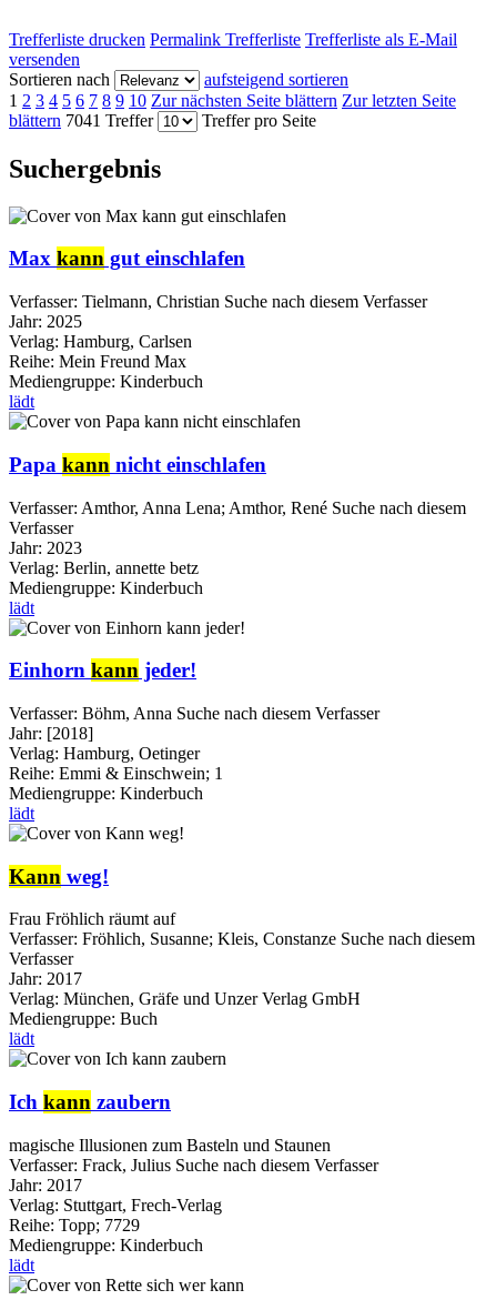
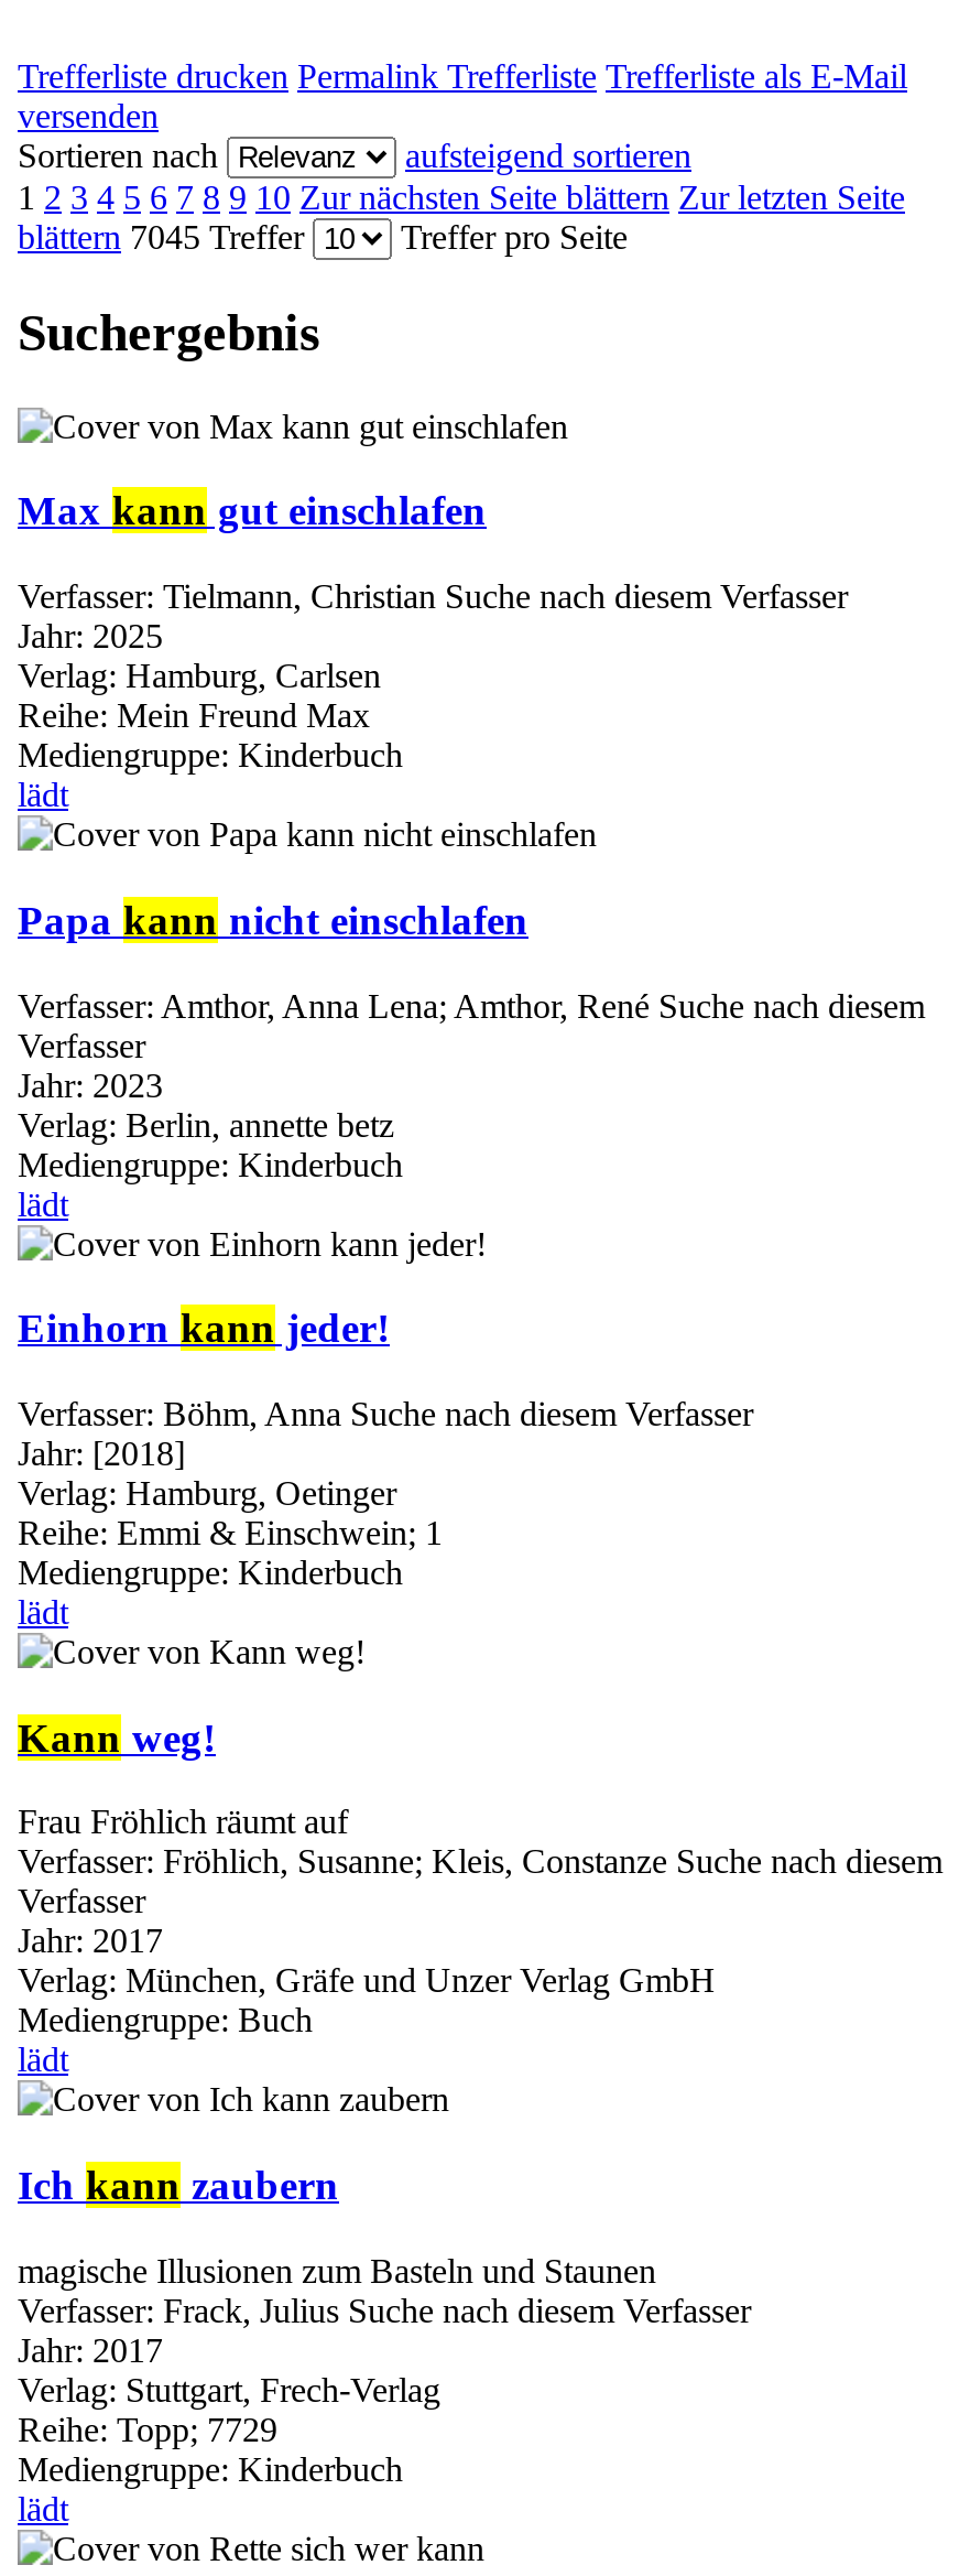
[9,111,153,130] blättern 7041 Treffer -> [18,218,304,255] blättern 7045 Treffer

